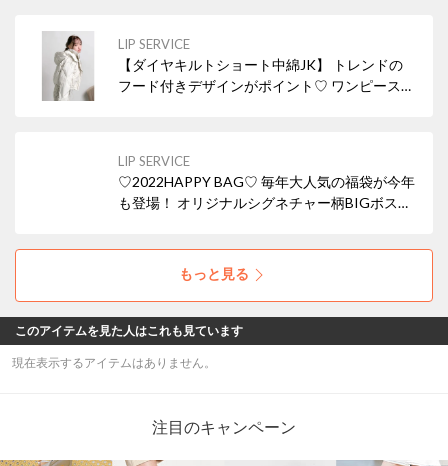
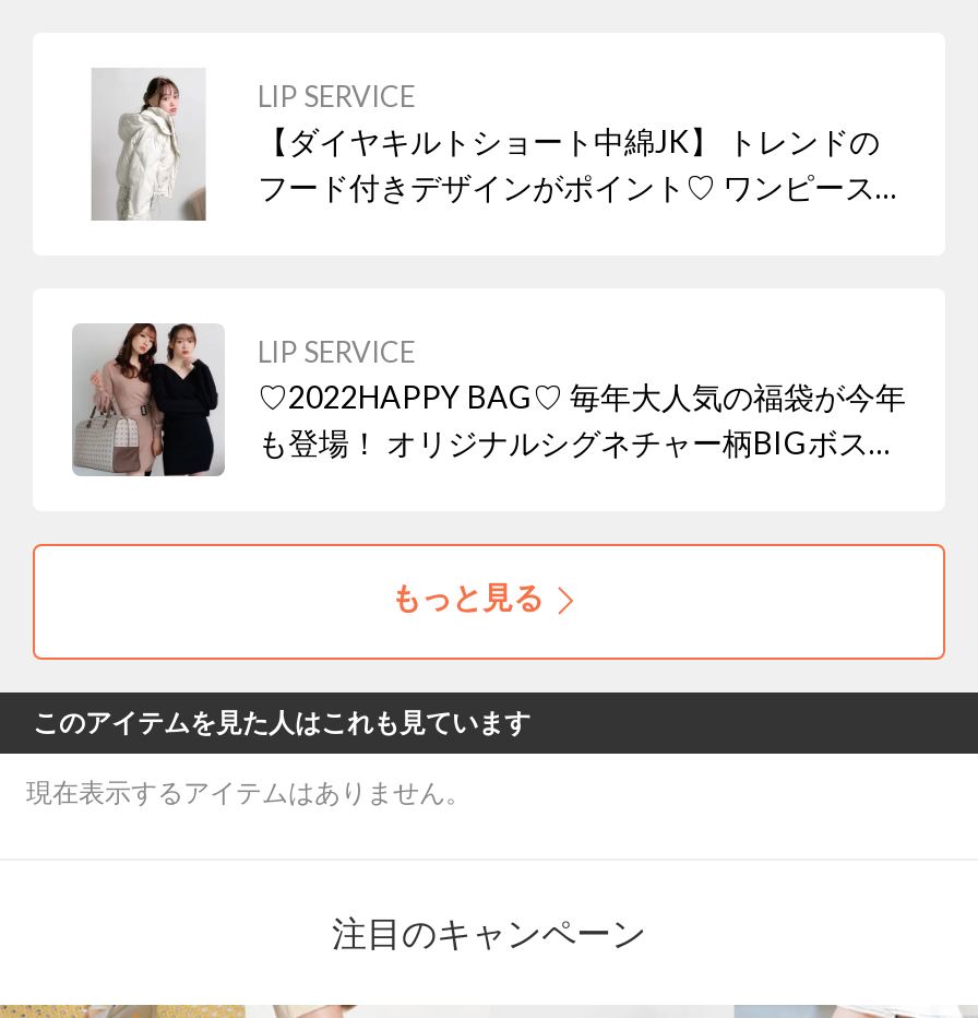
none -> [70,321,225,478] [image]

